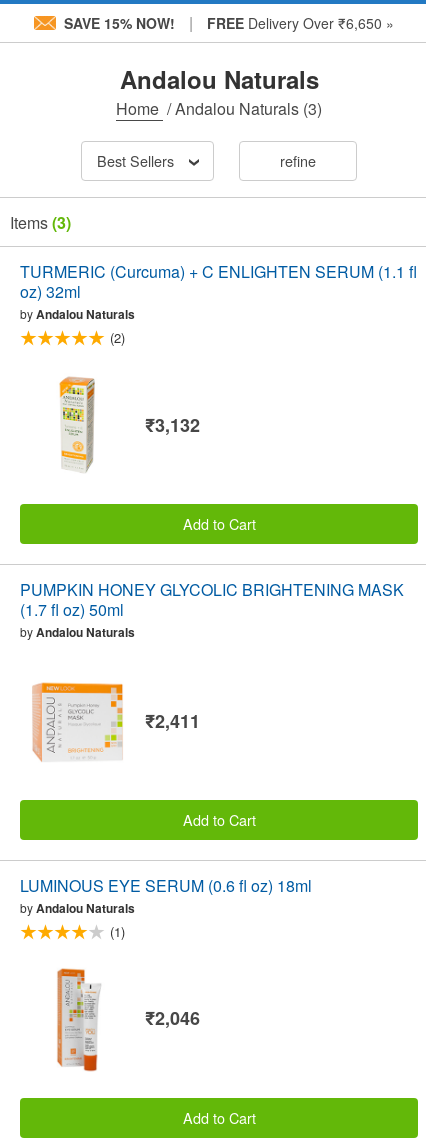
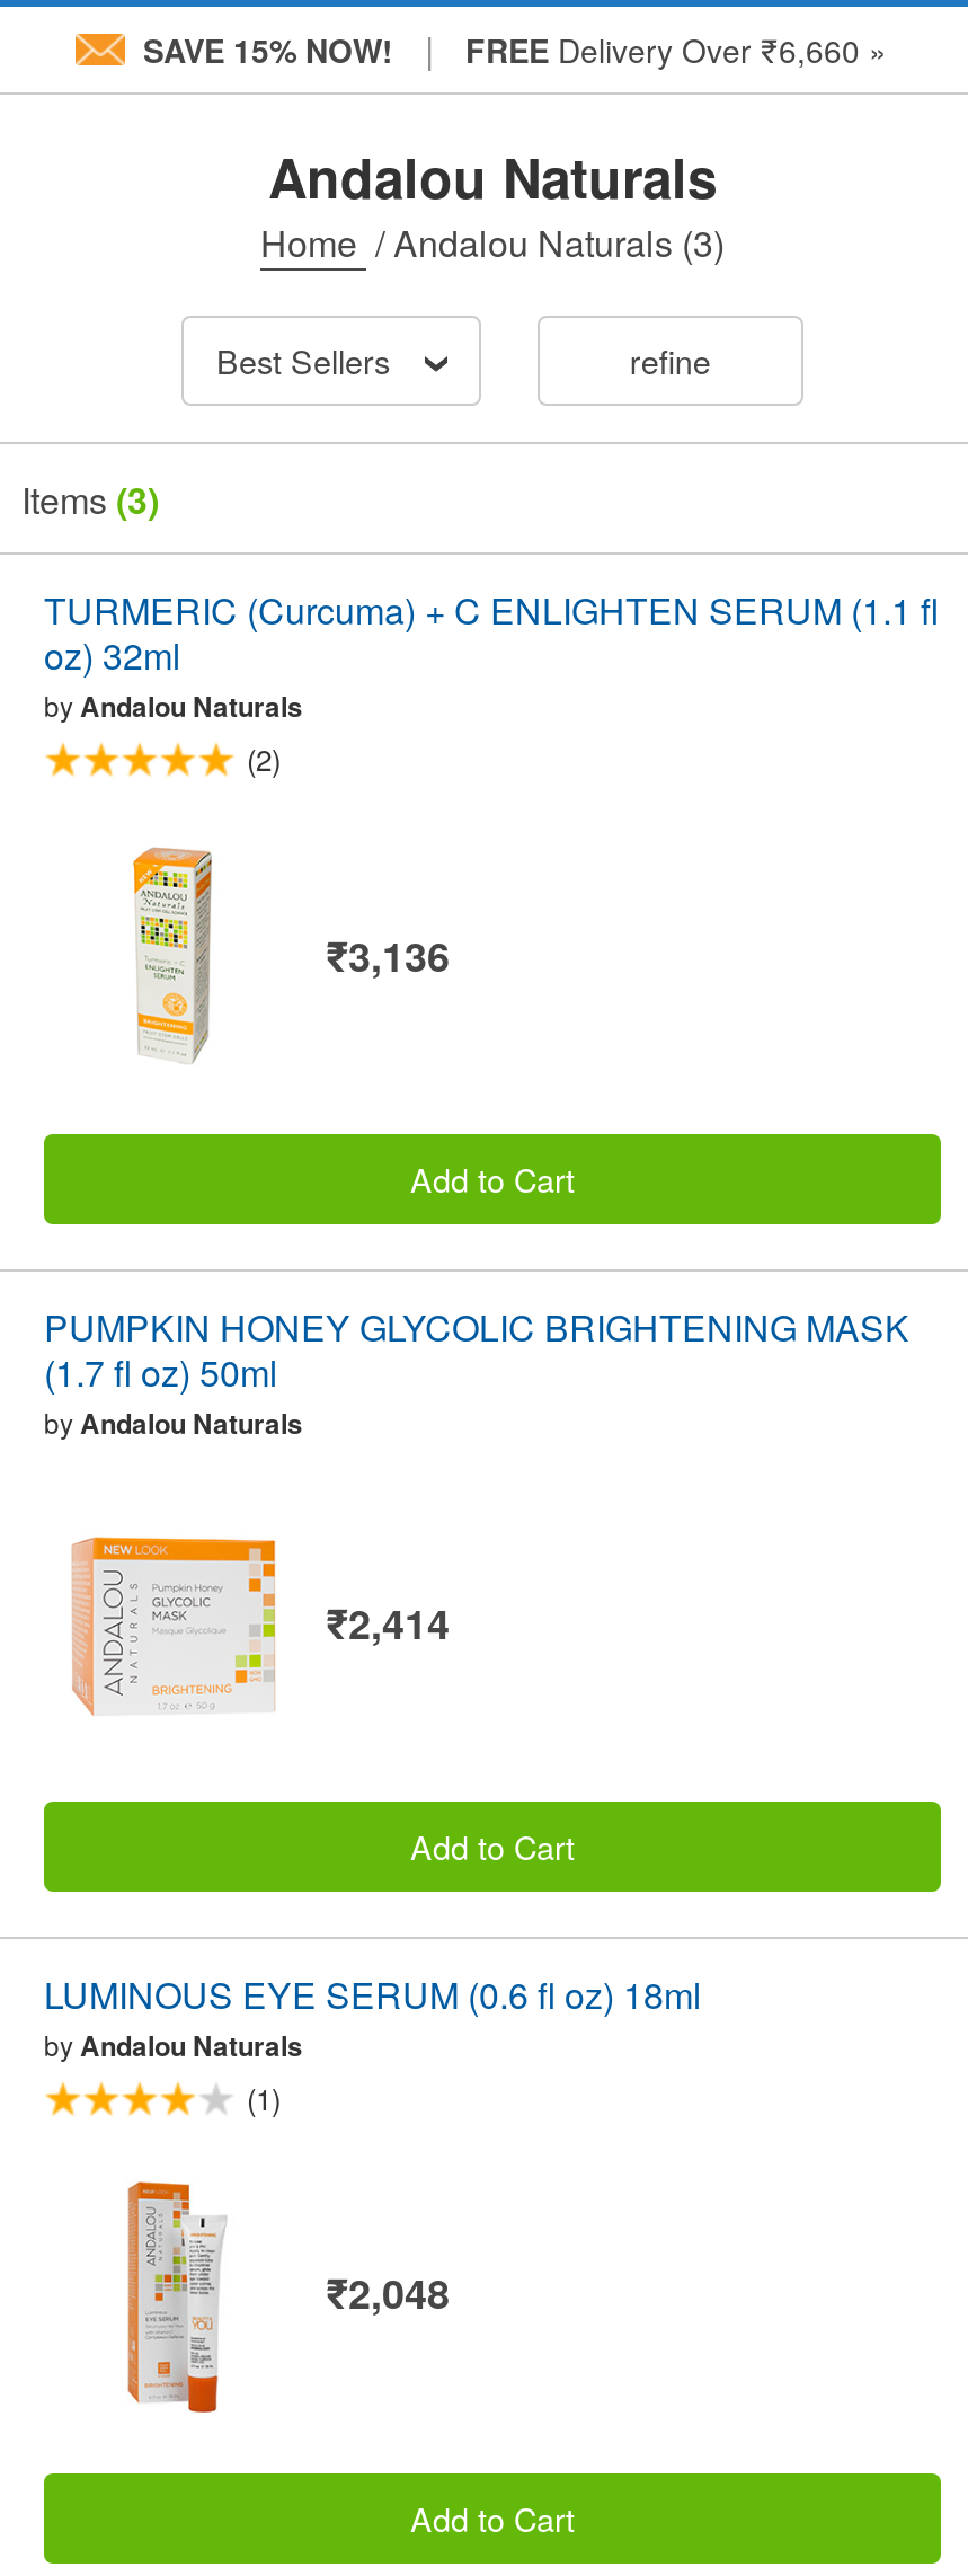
[207,13,394,33] FREE Delivery Over ₹6,650 » -> [465,27,887,72] FREE Delivery Over ₹6,660 »
[145,412,200,438] ₹3,132 -> [326,926,450,985] ₹3,136
[145,707,200,733] ₹2,411 -> [326,1593,450,1652] ₹2,414
[145,1005,200,1031] ₹2,046 -> [326,2265,450,2323] ₹2,048

